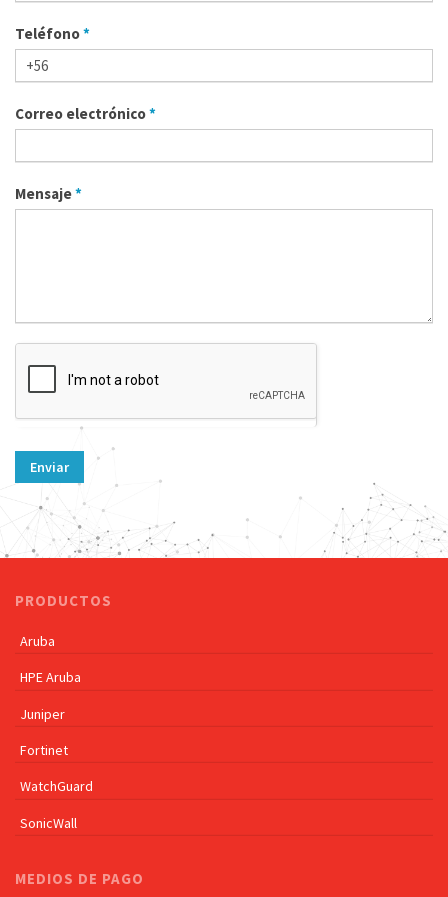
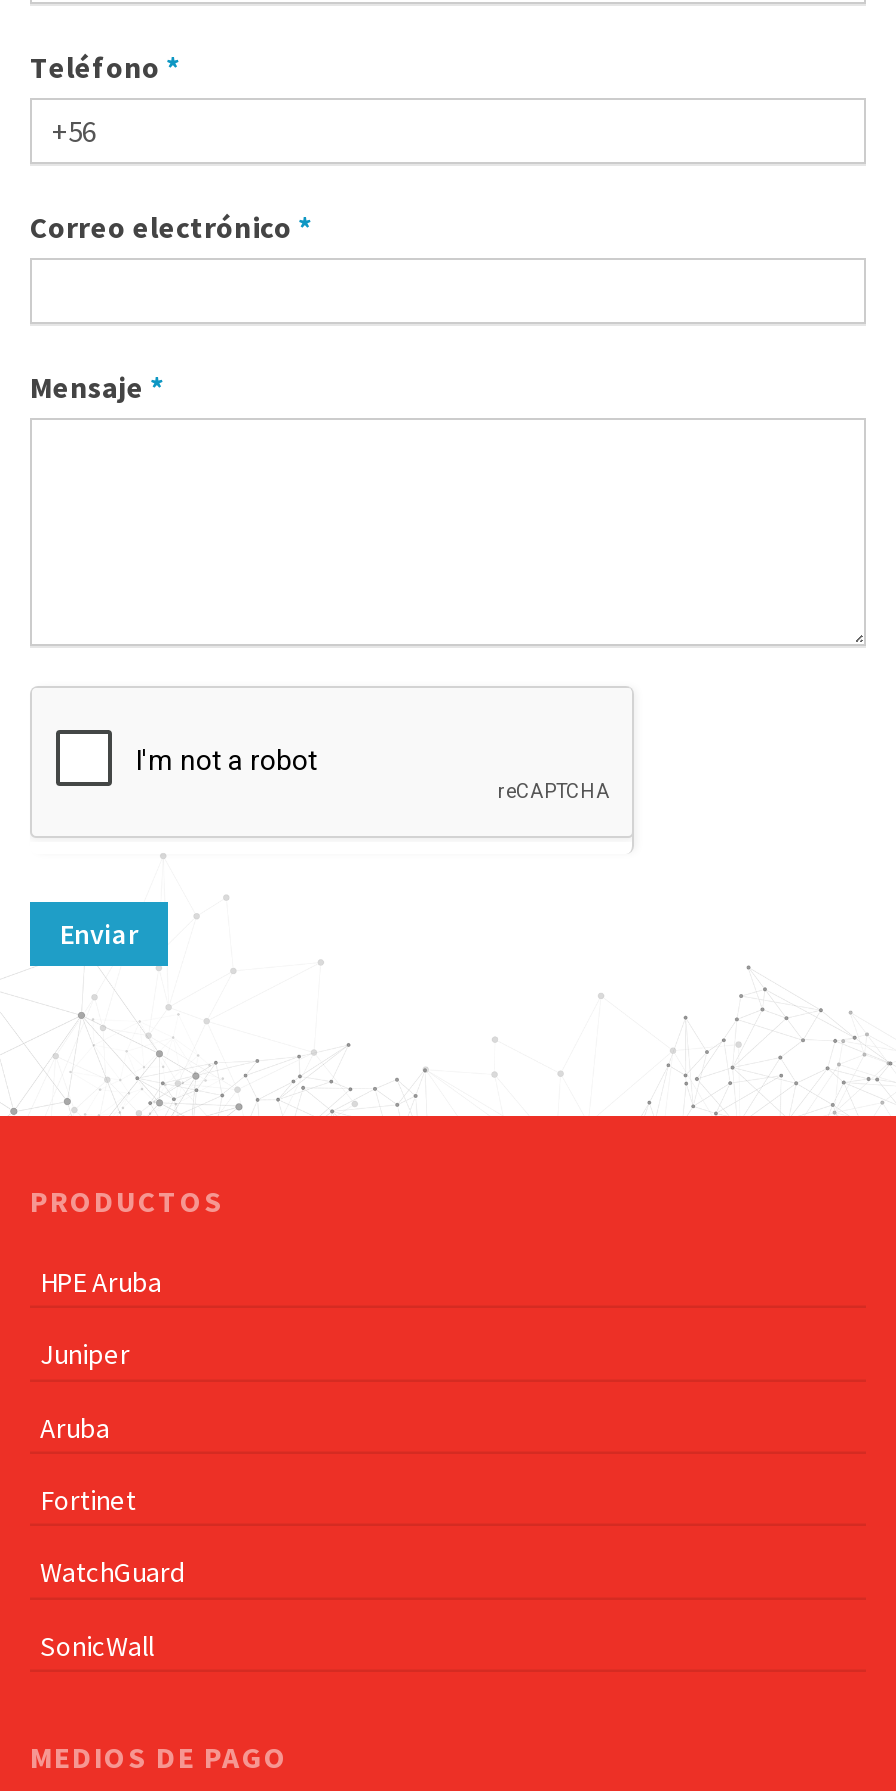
moved [20,632,55,650] -> [40,1409,110,1445]: Aruba
moved [20,668,81,723] -> [40,1264,162,1373]: HPE Aruba | Juniper

